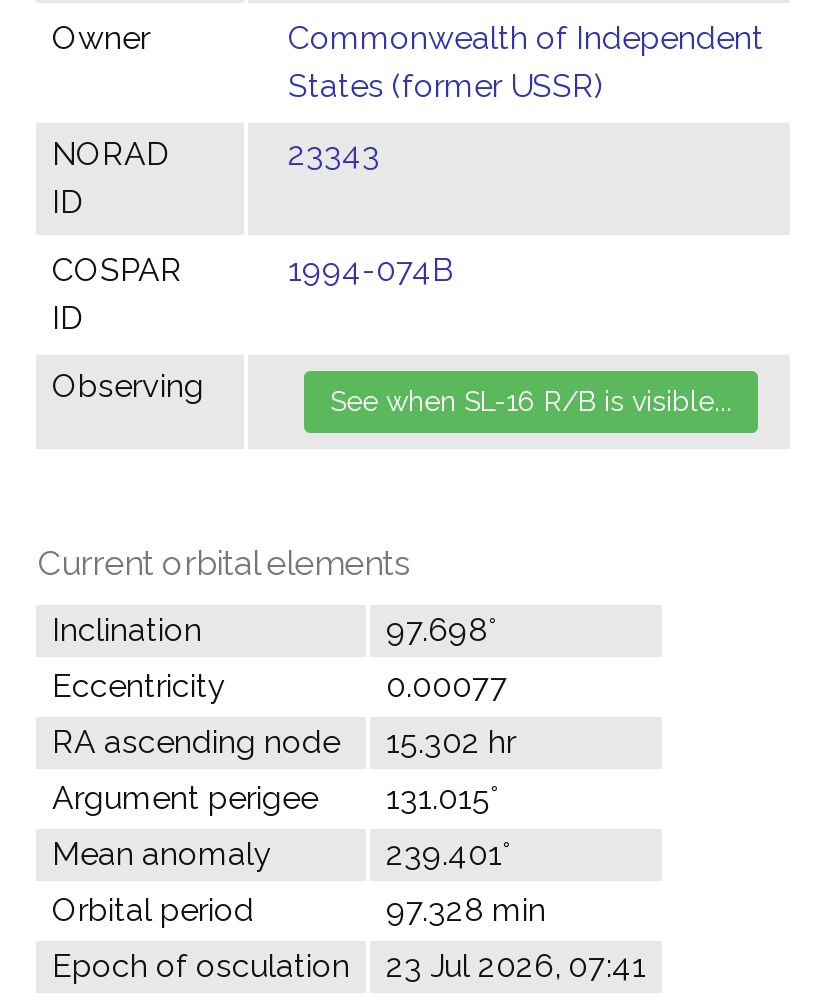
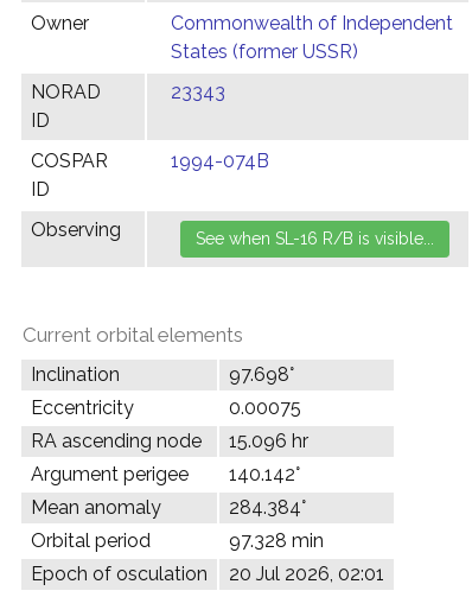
[386,667,508,705] 0.00077 -> [229,396,301,419] 0.00075
[52,723,516,761] RA ascending node 15.302 hr -> [31,430,308,452] RA ascending node 15.096 hr
[52,779,498,817] Argument perigee 131.015° -> [31,463,300,485] Argument perigee 140.142°
[386,835,510,873] 239.401° -> [229,496,306,519] 284.384°
[52,947,646,985] Epoch of osculation 23 Jul 2026, 07:41 -> [31,563,384,585] Epoch of osculation 20 Jul 2026, 02:01

